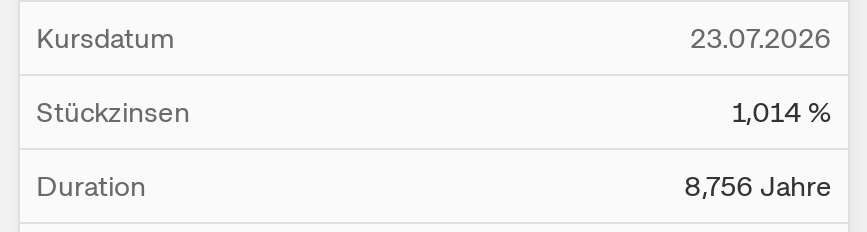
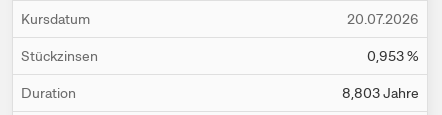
[690,20,832,56] 23.07.2026 -> [347,10,419,28] 20.07.2026
[732,94,832,130] 1,014 % -> [367,47,419,65] 0,953 %
[684,168,832,204] 8,756 Jahre -> [342,84,419,102] 8,803 Jahre

